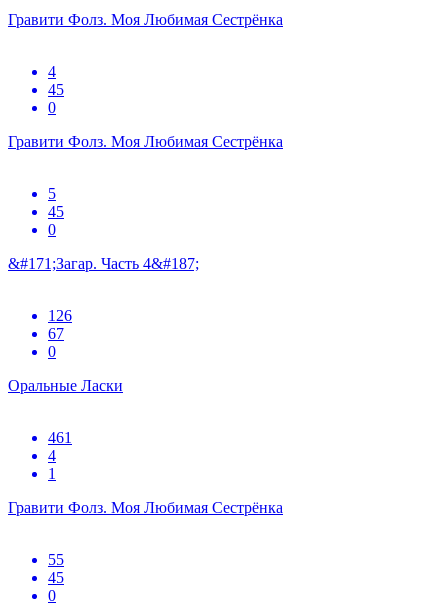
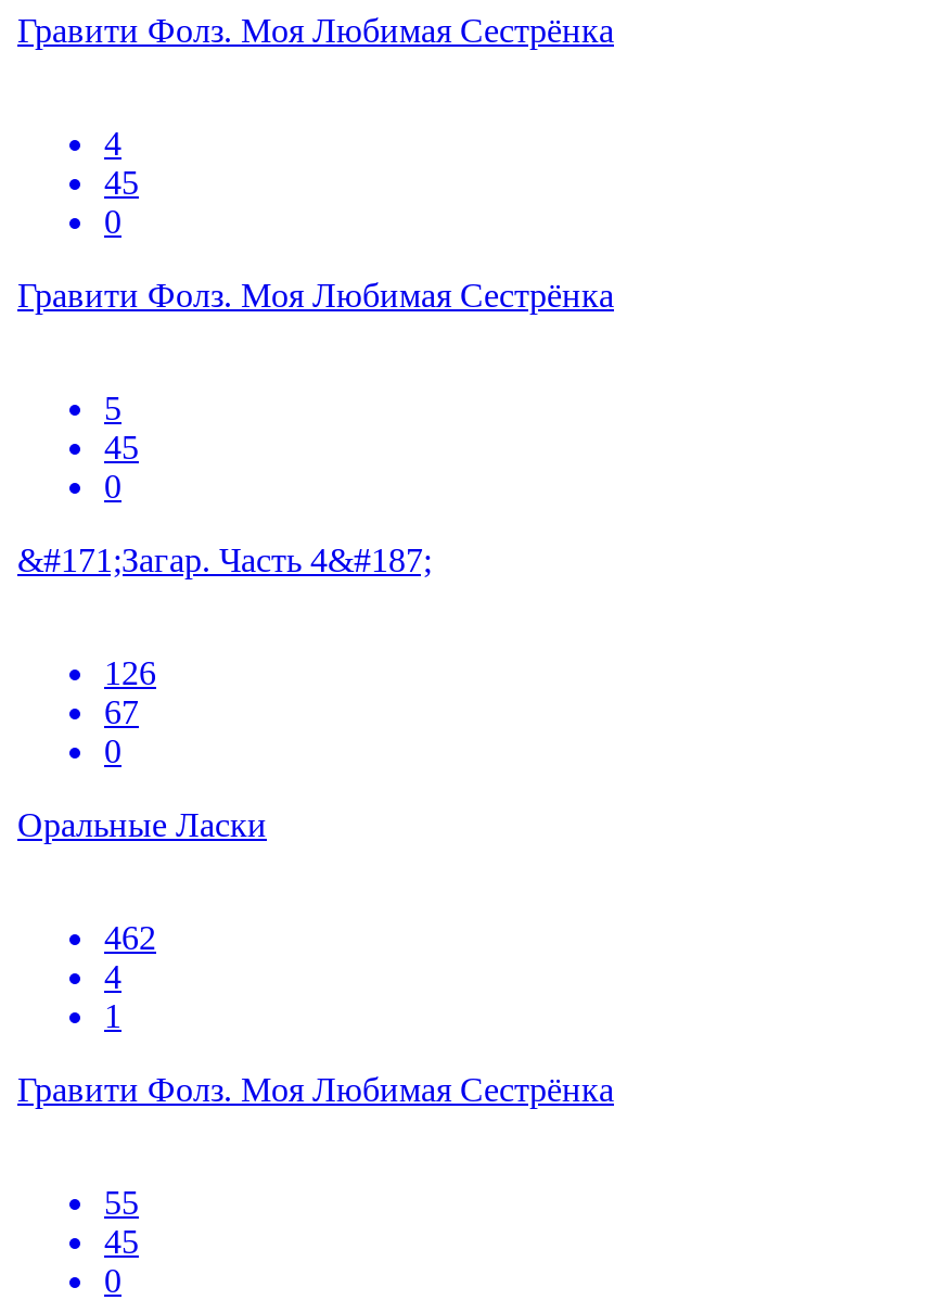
[48,429,72,446] 461 -> [104,919,156,956] 462

